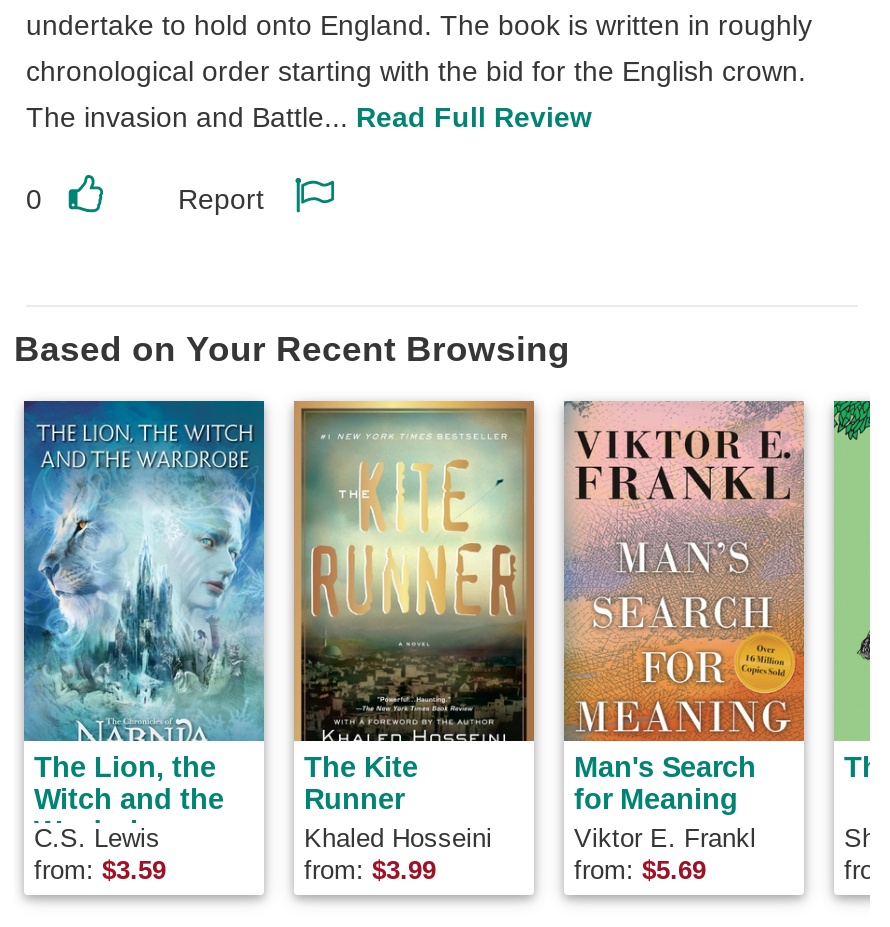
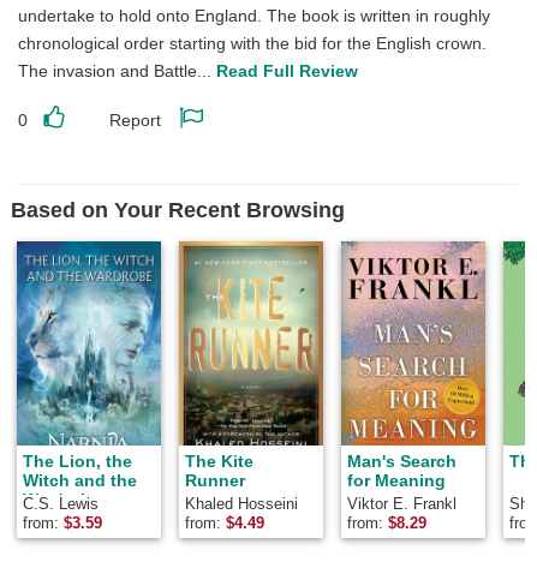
[304,855,436,885] from: $3.99 -> [185,514,264,532] from: $4.49
[574,855,706,885] from: $5.69 -> [347,514,426,532] from: $8.29

